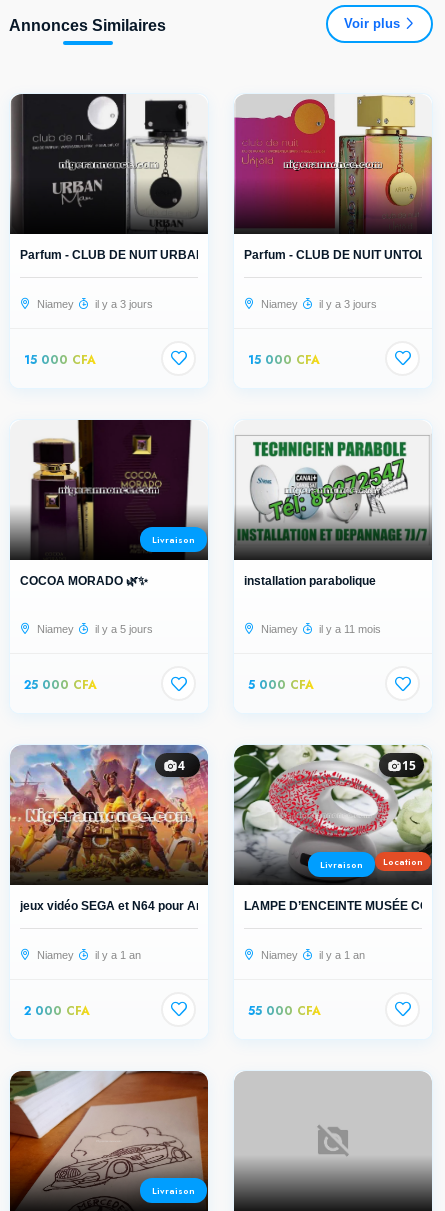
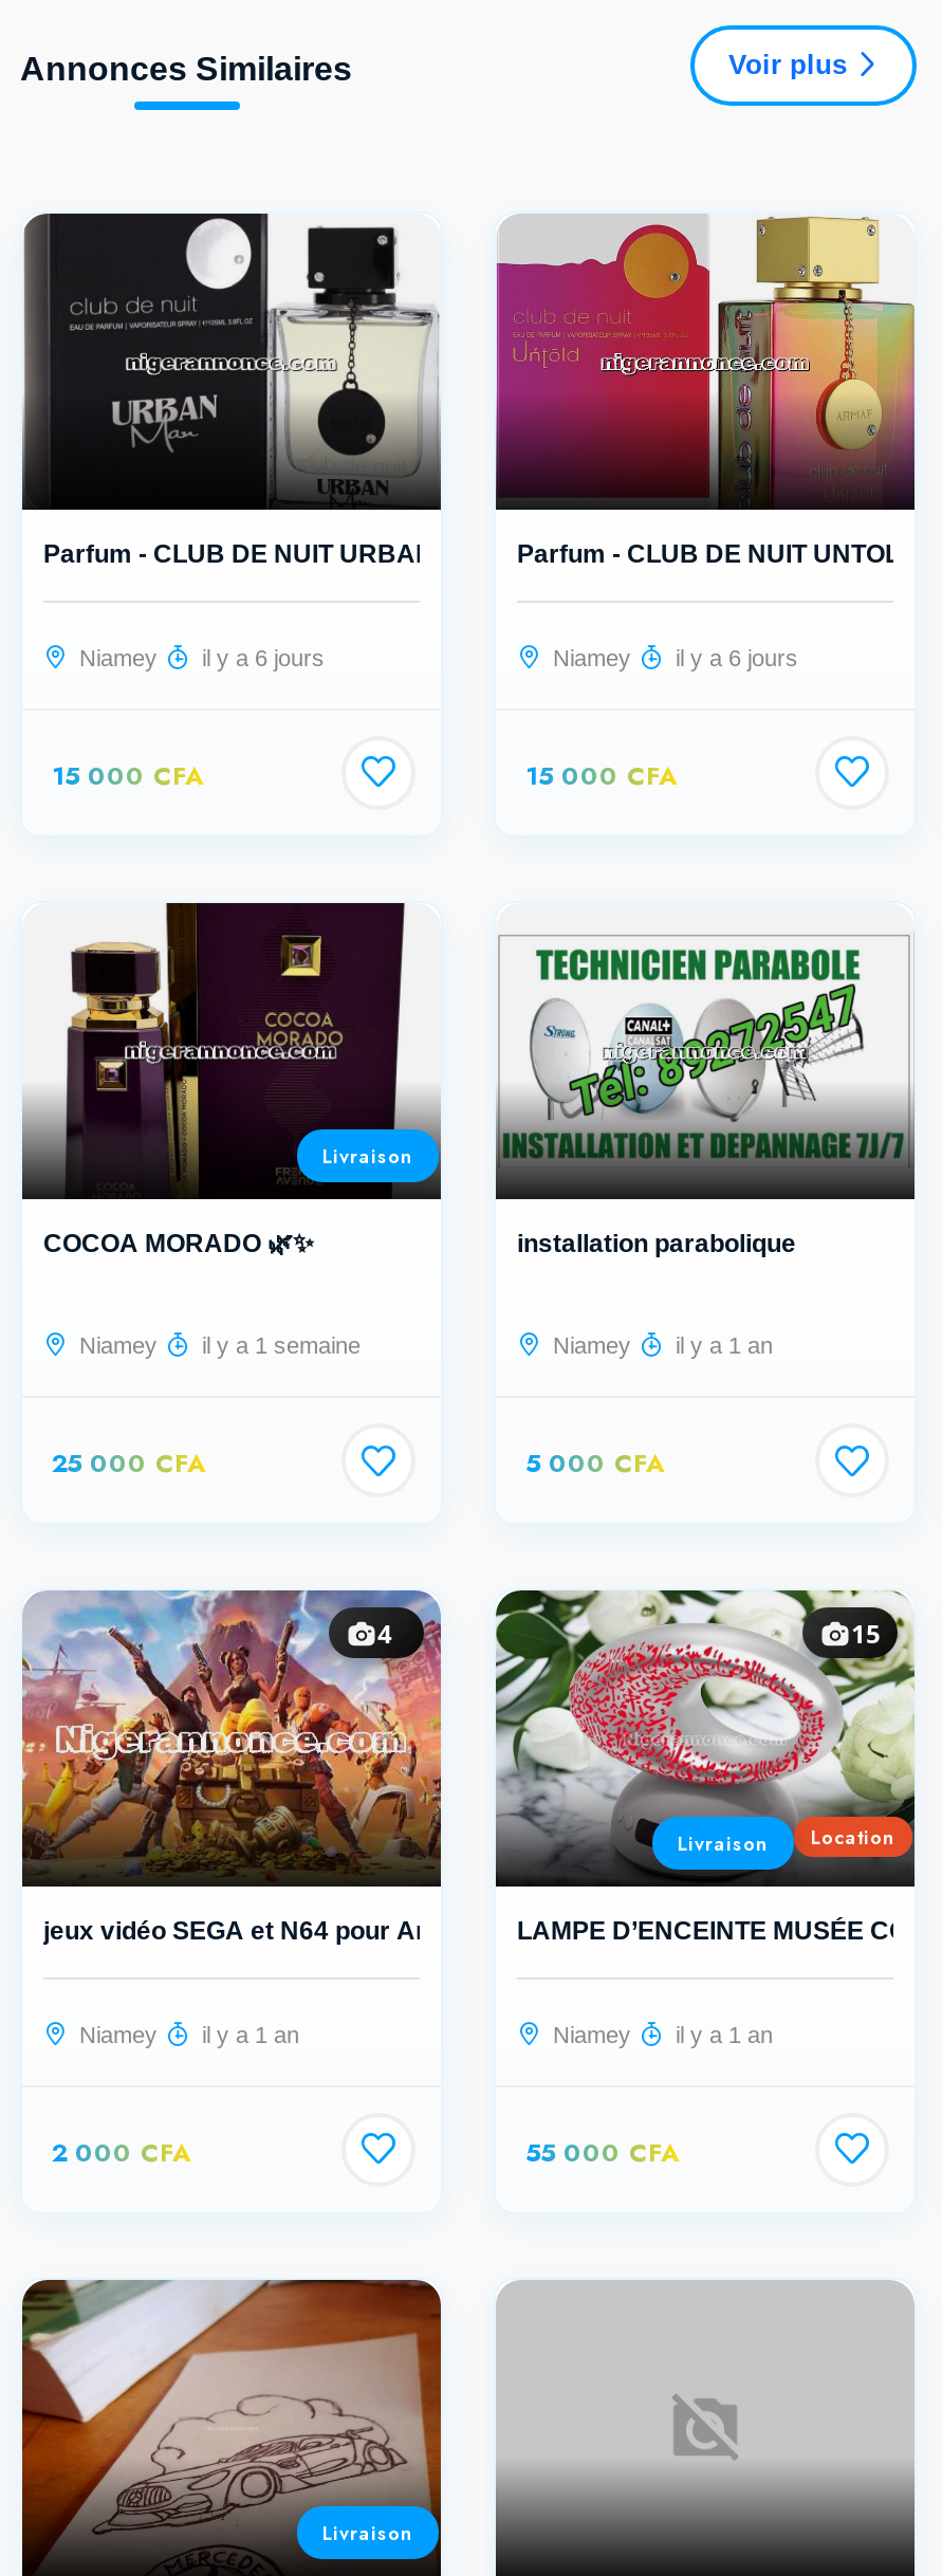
[34,297,153,309] Niamey il y a 3 jours -> [73,644,325,669] Niamey il y a 6 jours
[258,297,377,309] Niamey il y a 3 jours -> [547,644,798,669] Niamey il y a 6 jours
[34,623,153,635] Niamey il y a 5 jours -> [73,1332,361,1358] Niamey il y a 1 semaine
[258,623,381,635] Niamey il y a 11 mois -> [547,1332,773,1358] Niamey il y a 1 an

